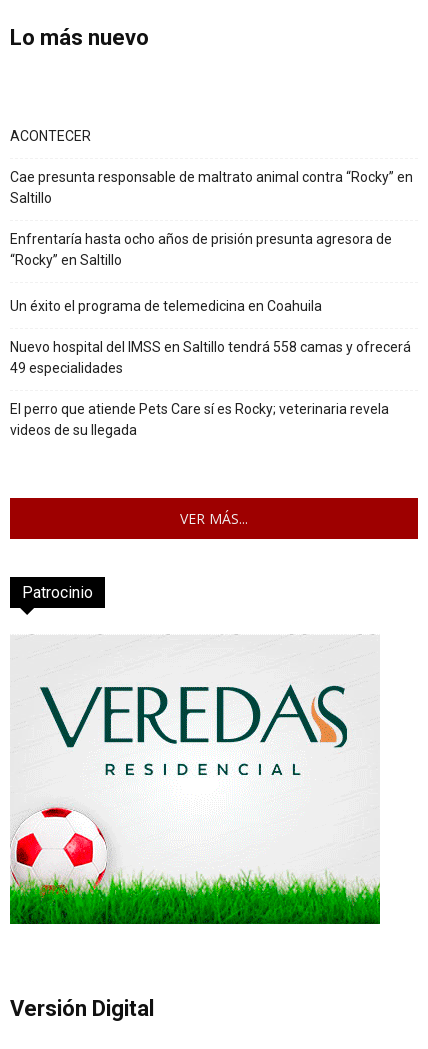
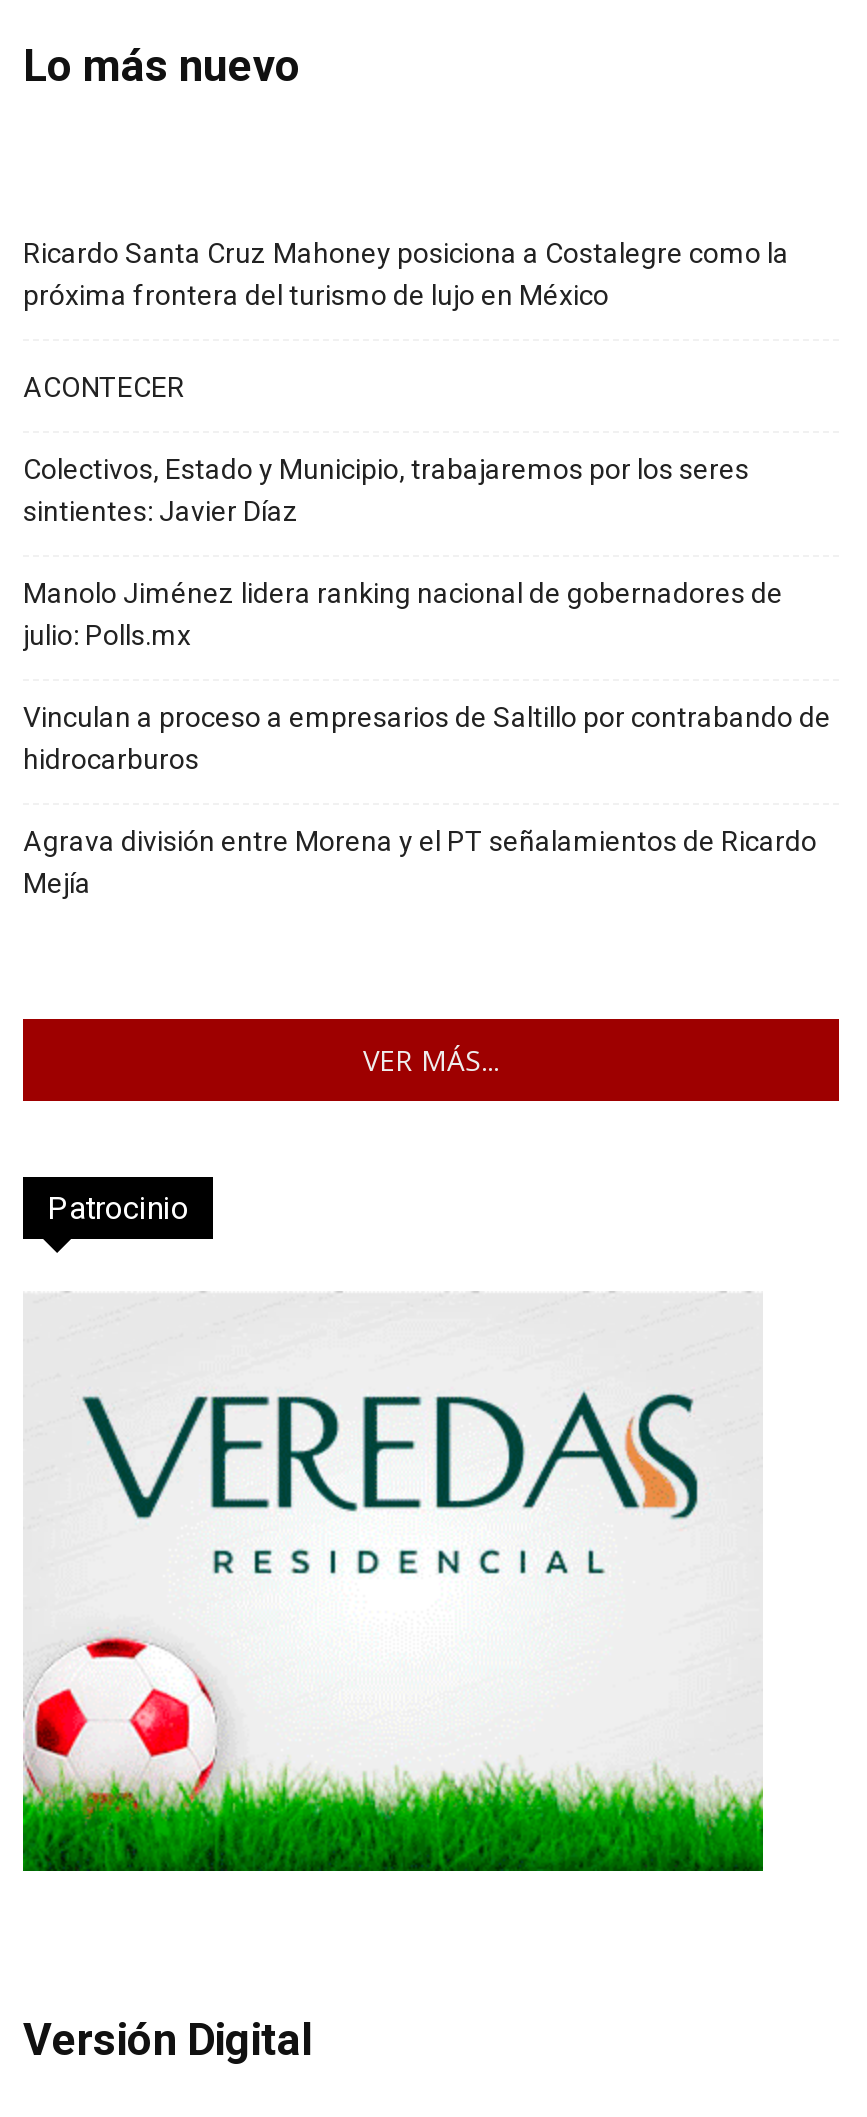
none -> [23,238,789,312] Ricardo Santa Cruz Mahoney posiciona a Costalegre como la | próxima frontera del turismo de lujo en México
moved [10,128,91,144] -> [23,372,185,404]: ACONTECER
[10,169,413,438] Cae presunta responsable de maltrato animal contra “Rocky” en | Saltillo | Enfrentaría hasta ocho años de prisión presunta agresora de | “Rocky” en Saltillo | Un éxito el programa de telemedicina en Coahuila | Nuevo hospital del IMSS en Saltillo tendrá 558 camas y ofrecerá | 49 especialidades | El perro que atiende Pets Care sí es Rocky; veterinaria revela | videos de su llegada -> [23,454,831,900] Colectivos, Estado y Municipio, trabajaremos por los seres | sintientes: Javier Díaz | Manolo Jiménez lidera ranking nacional de gobernadores de | julio: Polls.mx | Vinculan a proceso a empresarios de Saltillo por contrabando de | hidrocarburos | Agrava división entre Morena y el PT señalamientos de Ricardo | Mejía

